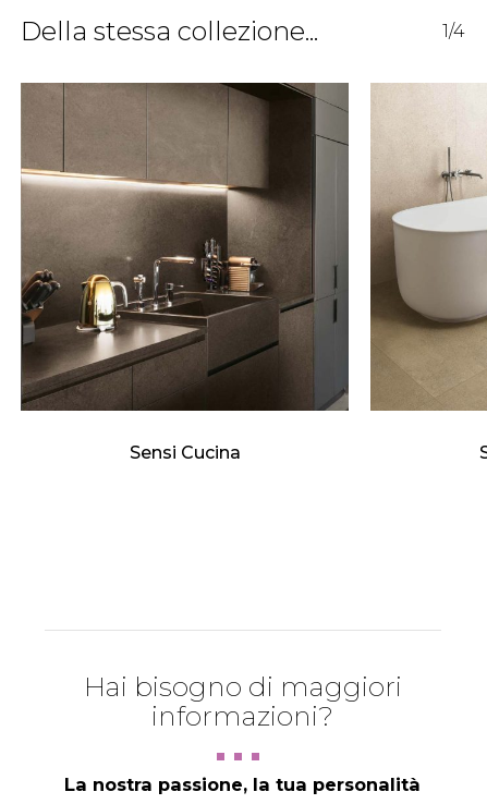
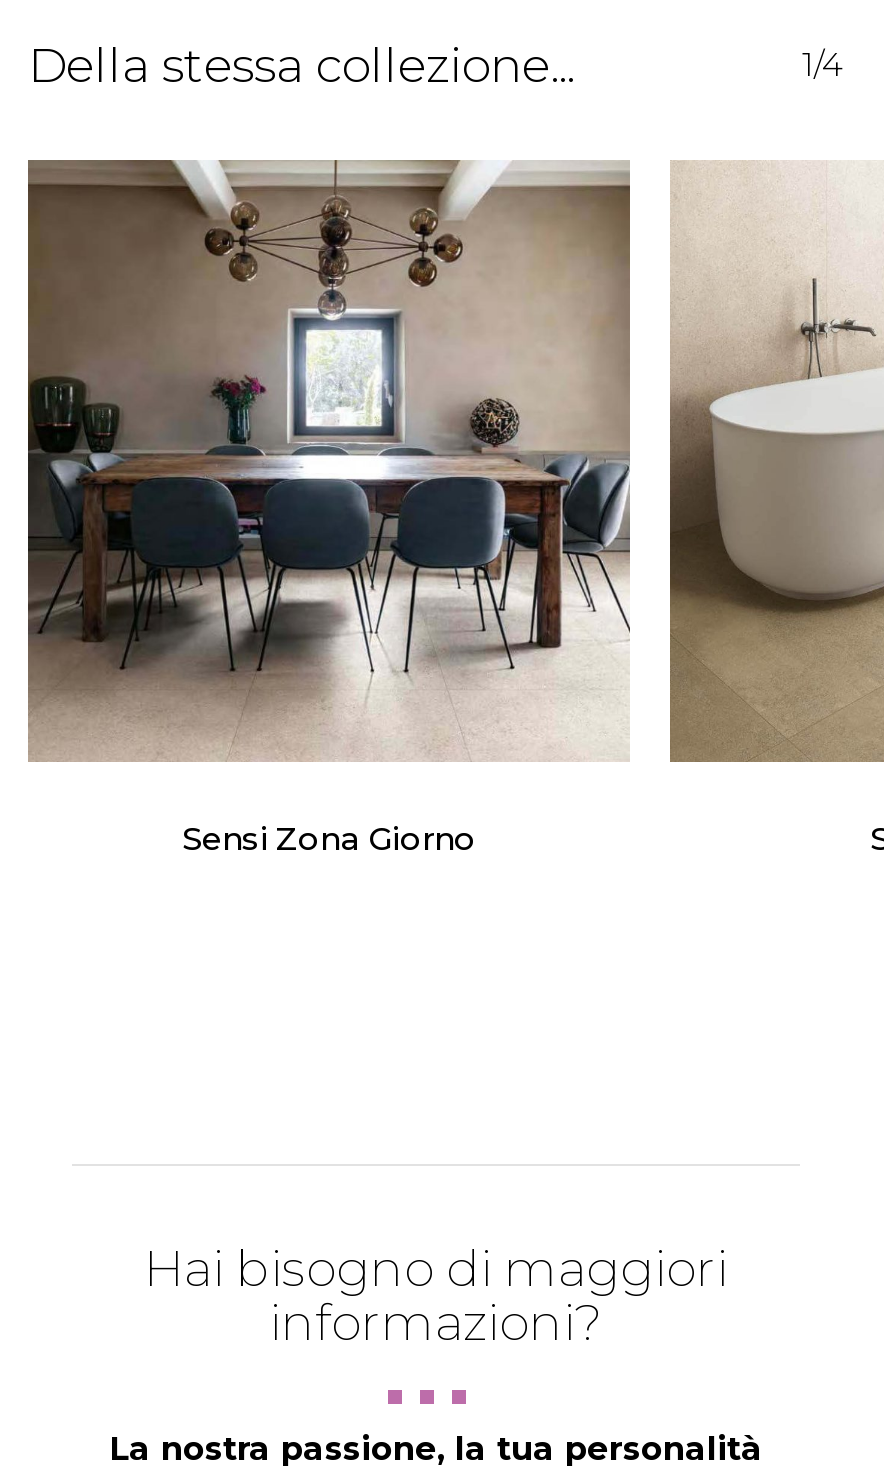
[20,82,350,463] [image] | Sensi Cucina -> [26,159,630,859] [image] | Sensi Zona Giorno

